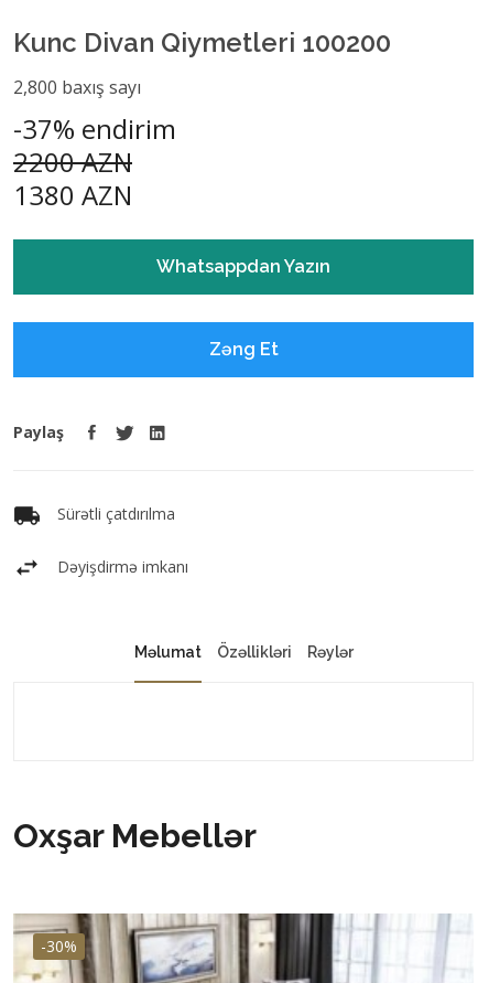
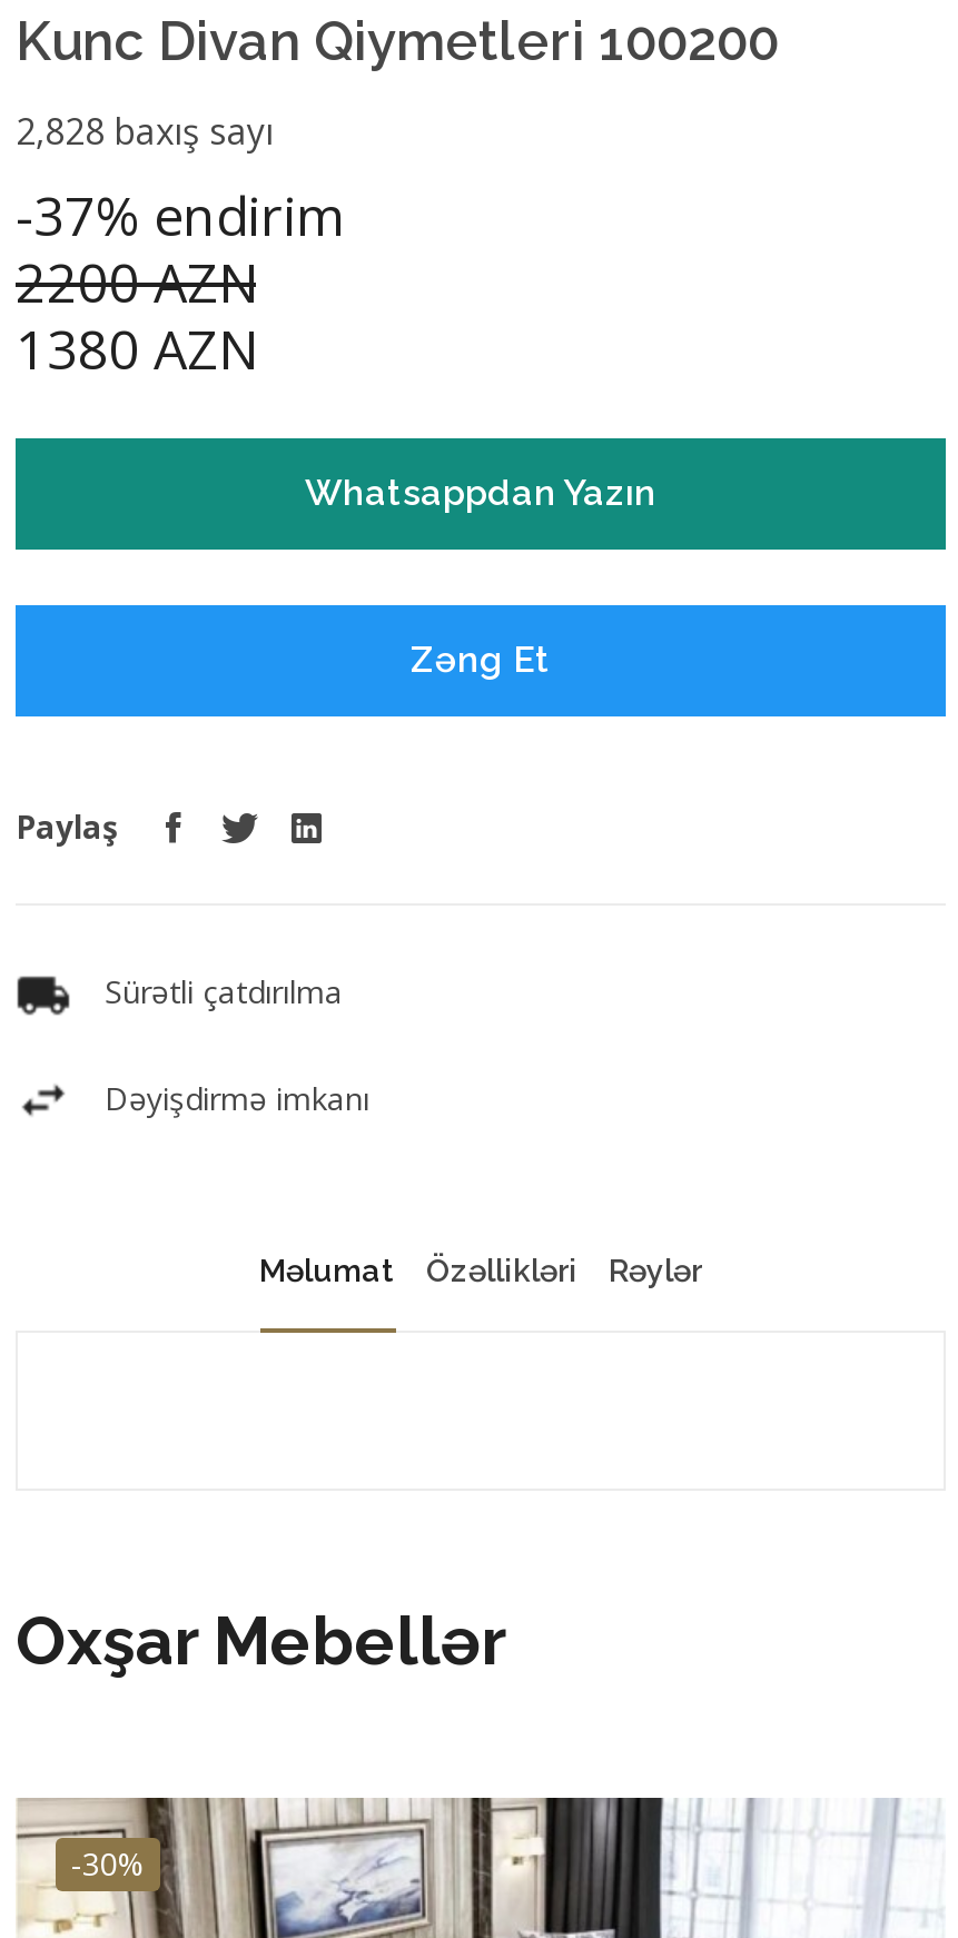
[13,76,141,100] 2,800 baxış sayı -> [16,108,274,157] 2,828 baxış sayı

